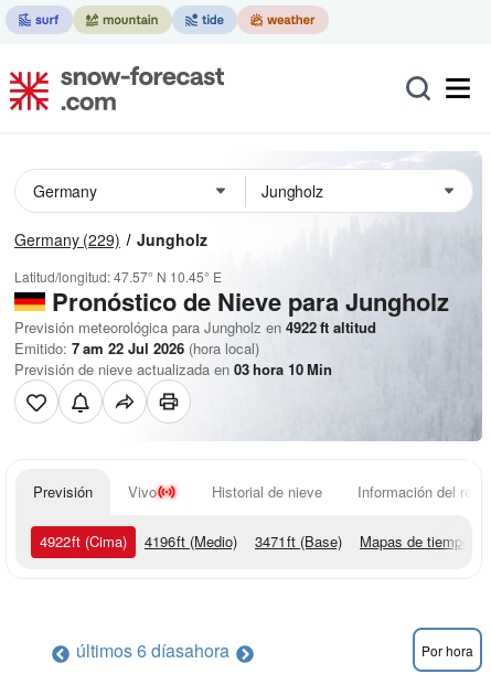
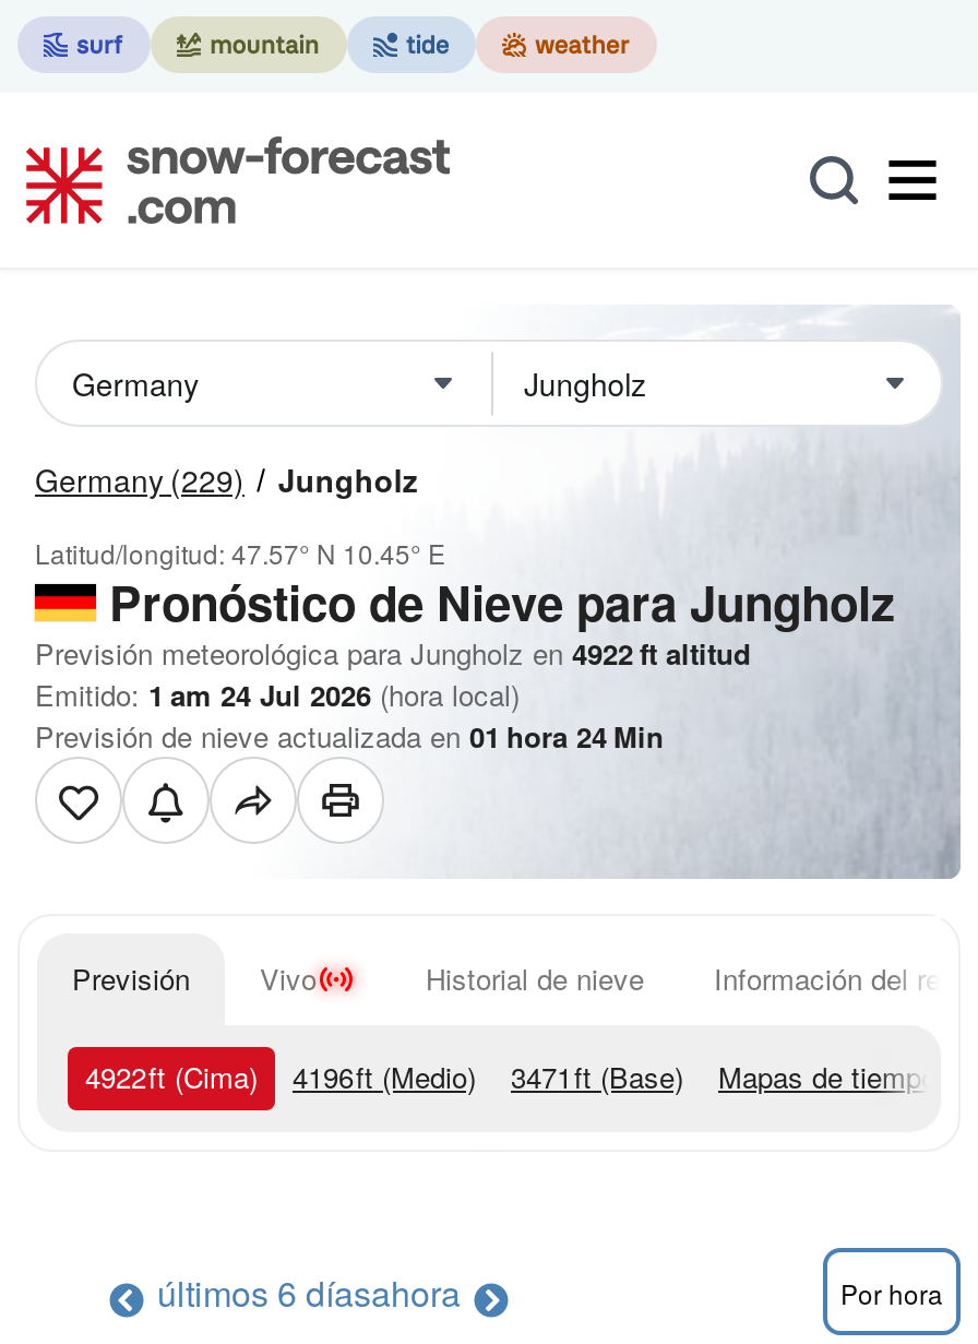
[14,338,259,359] Emitido: 7 am 22 Jul 2026 (hora local) -> [35,674,520,715] Emitido: 1 am 24 Jul 2026 (hora local)
[14,359,332,379] Previsión de nieve actualizada en 03 hora 10 Min -> [35,715,664,757] Previsión de nieve actualizada en 01 hora 24 Min

